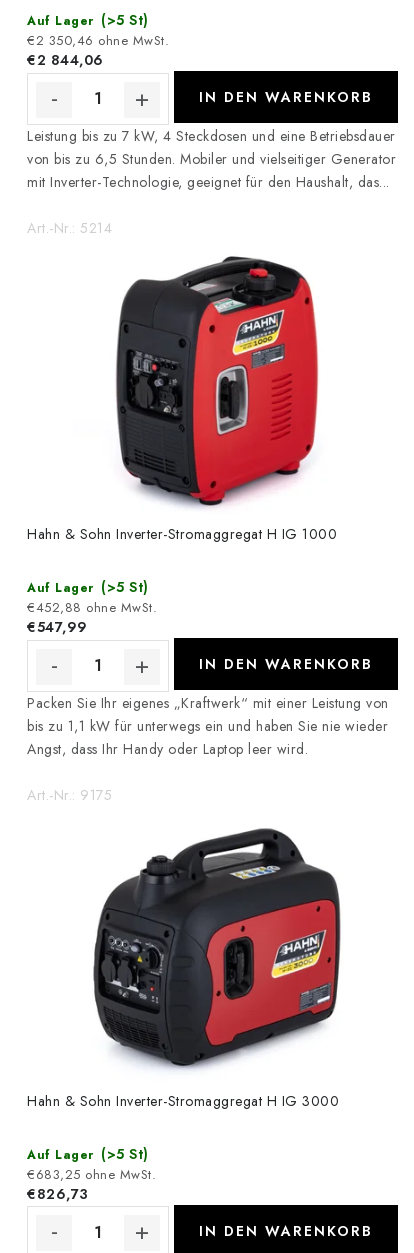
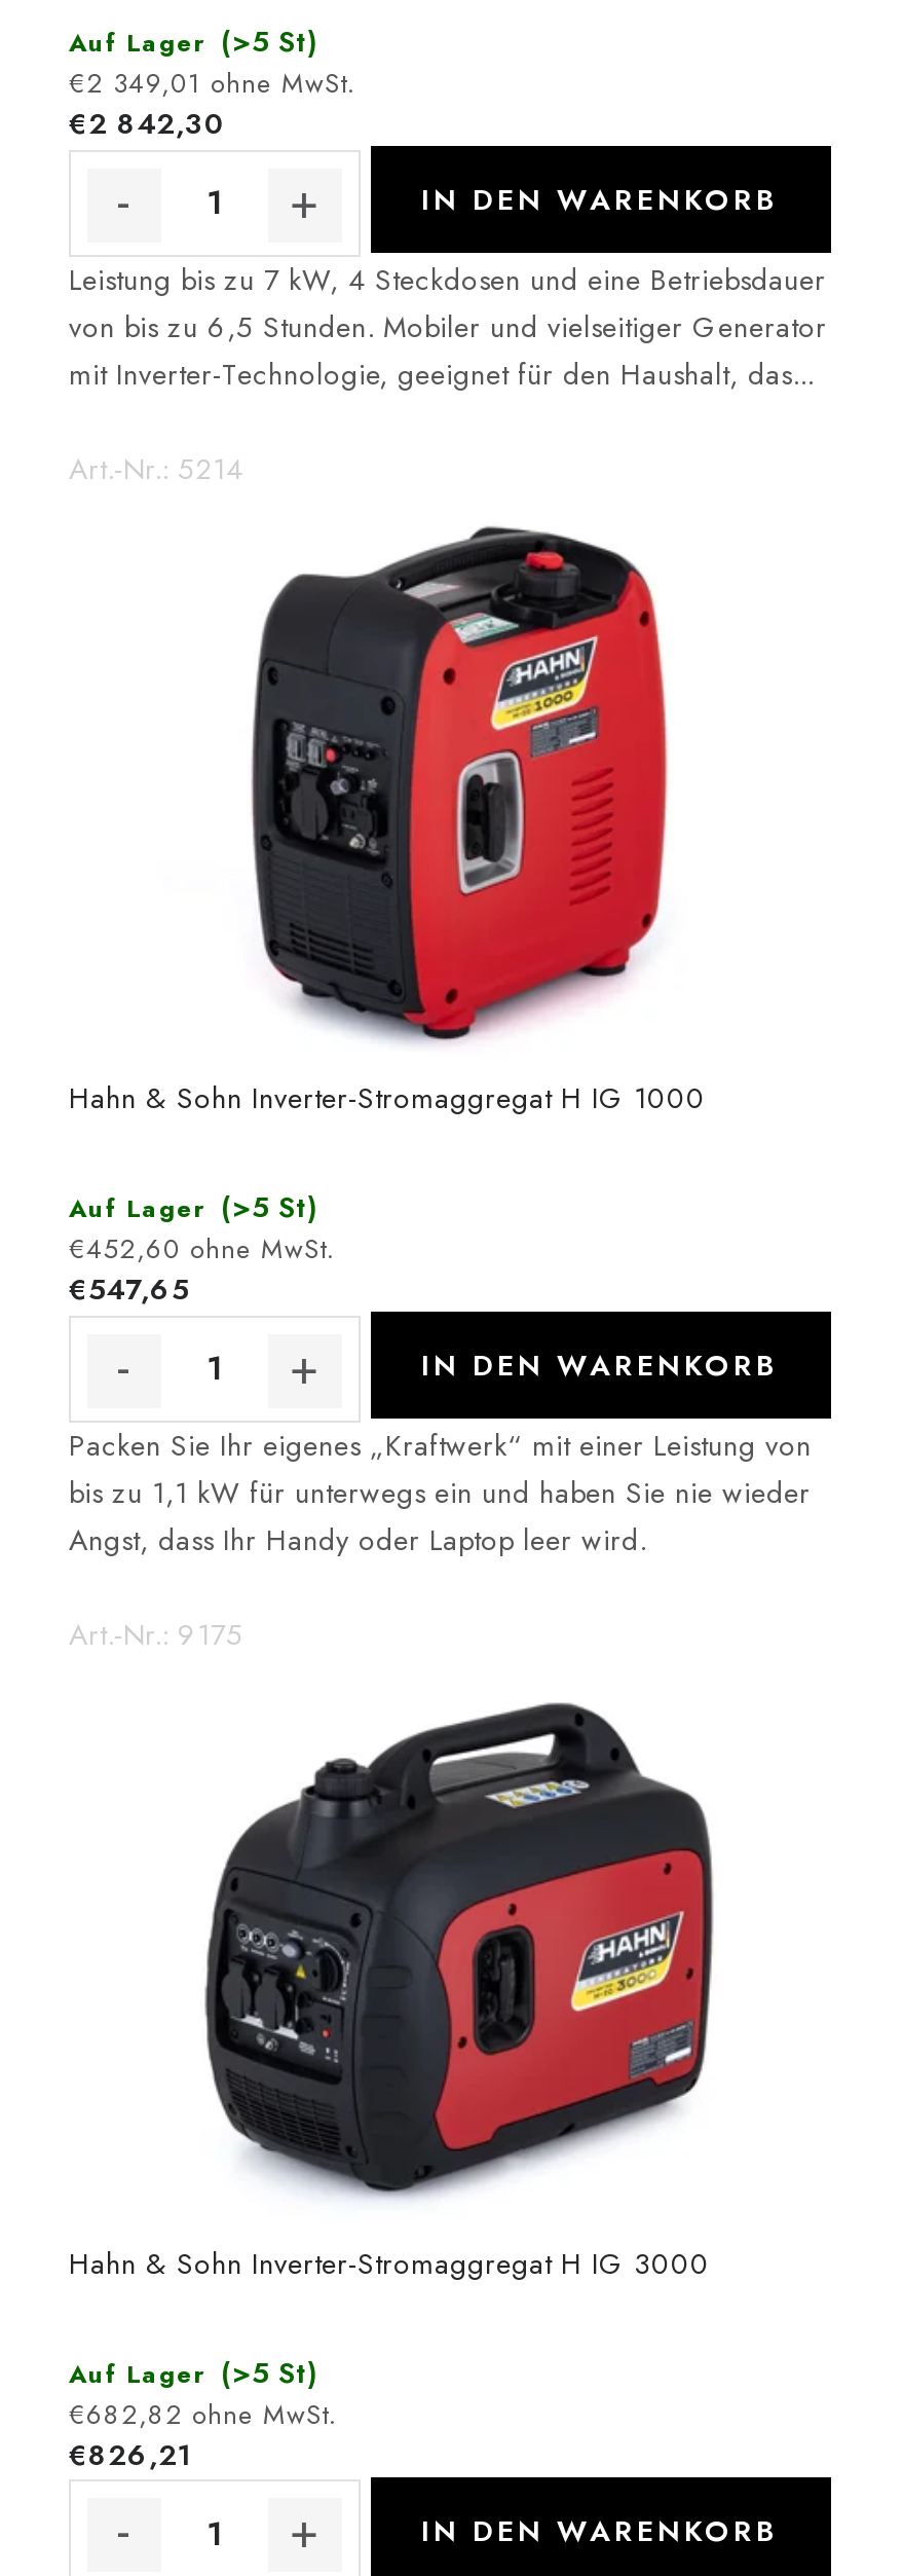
[27,31,169,50] €2 350,46 ohne MwSt. -> [69,64,356,103] €2 349,01 ohne MwSt.
[27,50,103,70] €2 844,06 -> [69,103,224,144] €2 842,30
[27,598,157,617] €452,88 ohne MwSt. -> [69,1229,336,1268] €452,60 ohne MwSt.
[27,617,87,637] €547,99 -> [69,1268,189,1309] €547,65
[27,1164,156,1183] €683,25 ohne MwSt. -> [69,2394,338,2433] €682,82 ohne MwSt.
[27,1183,88,1203] €826,73 -> [69,2433,191,2474] €826,21

